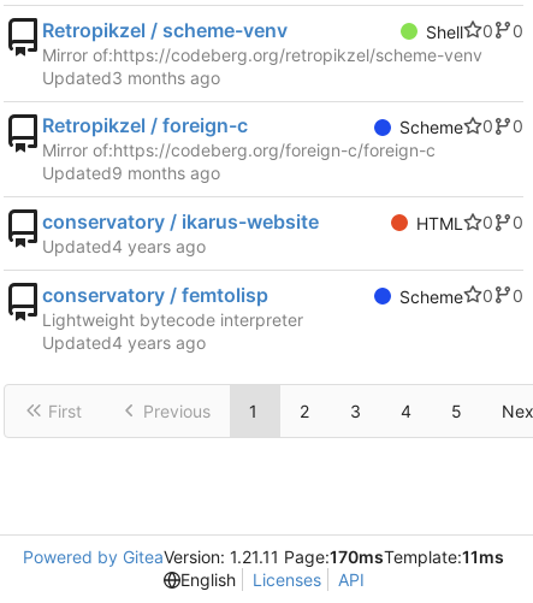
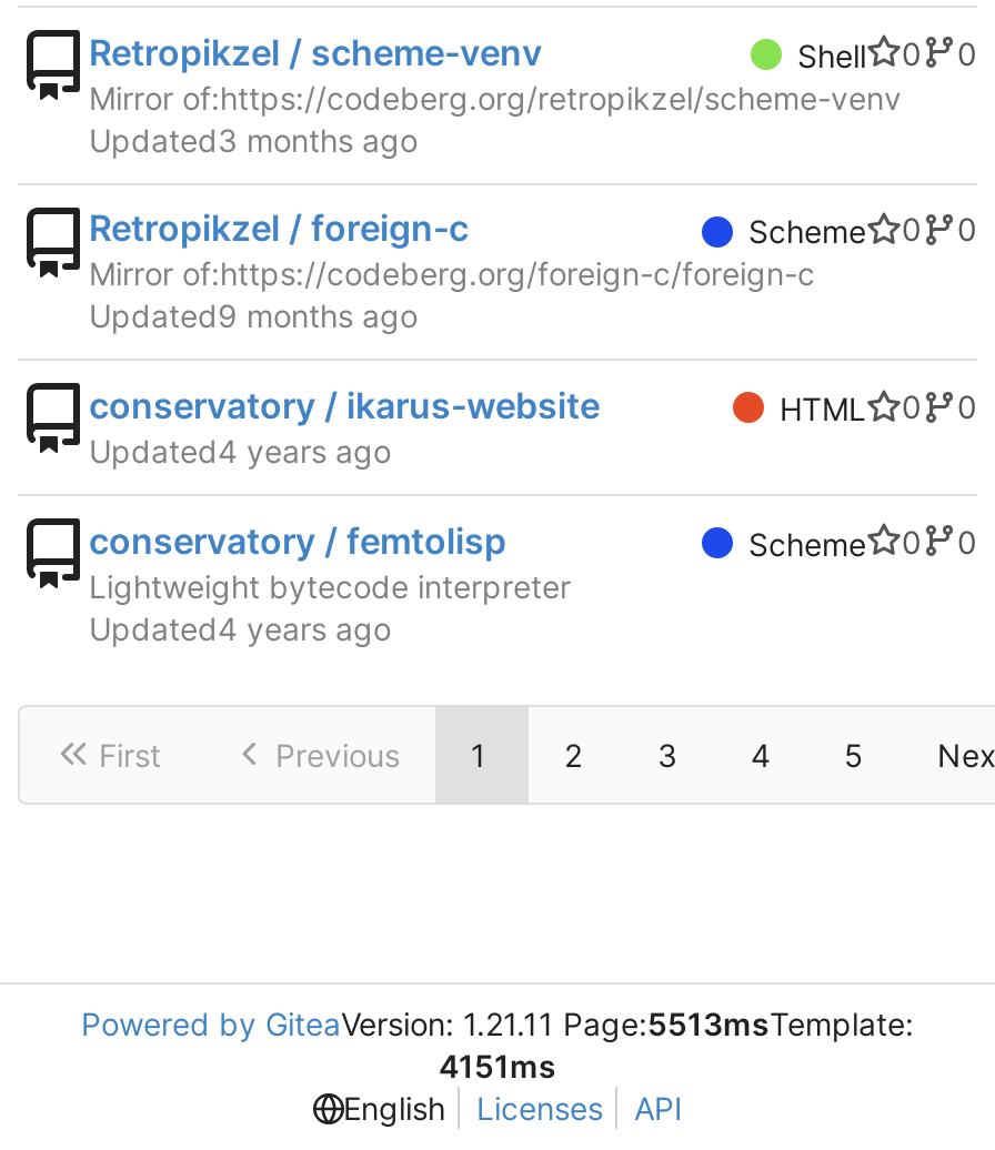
[23,546,504,567] Powered by GiteaVersion: 1.21.11 Page:170msTemplate:11ms -> [81,1005,914,1085] Powered by GiteaVersion: 1.21.11 Page:5513msTemplate: | 4151ms

